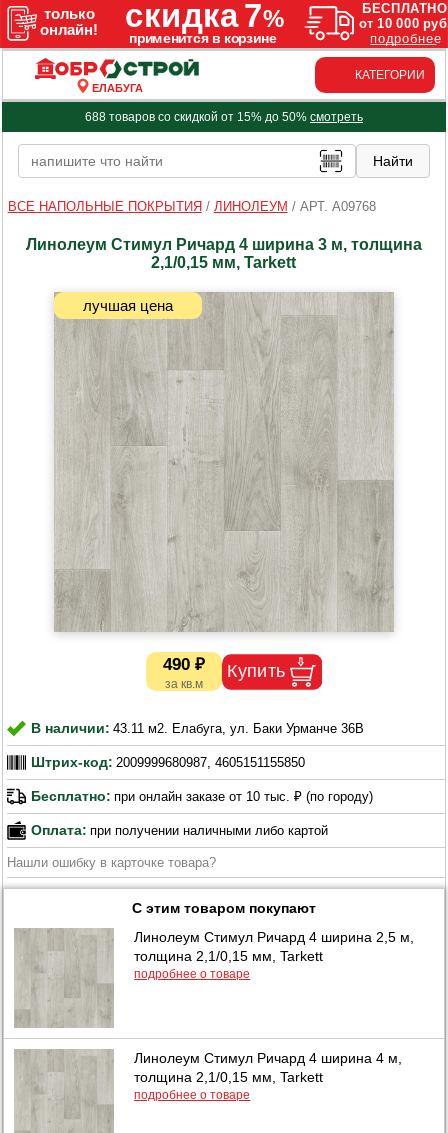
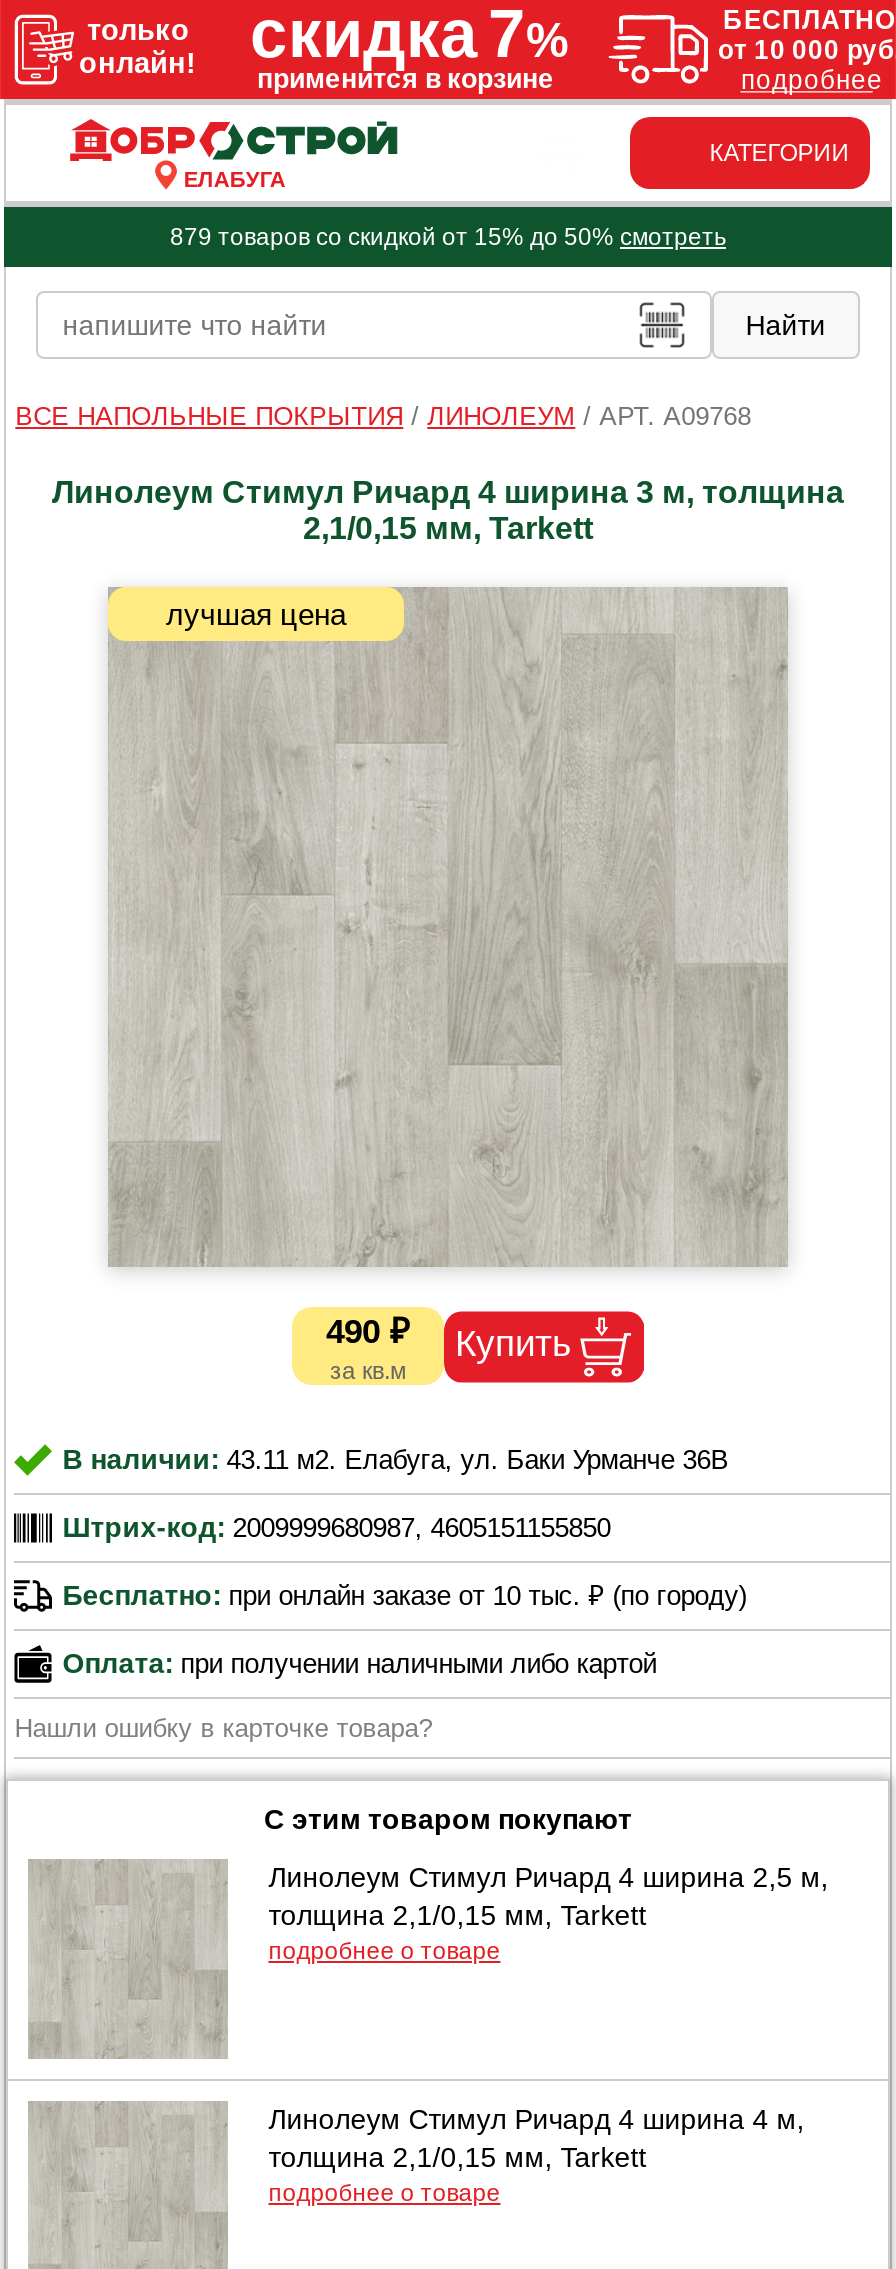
[85,110,363,124] 688 товаров со скидкой от 15% до 50% смотреть -> [170,223,726,251] 879 товаров со скидкой от 15% до 50% смотреть

